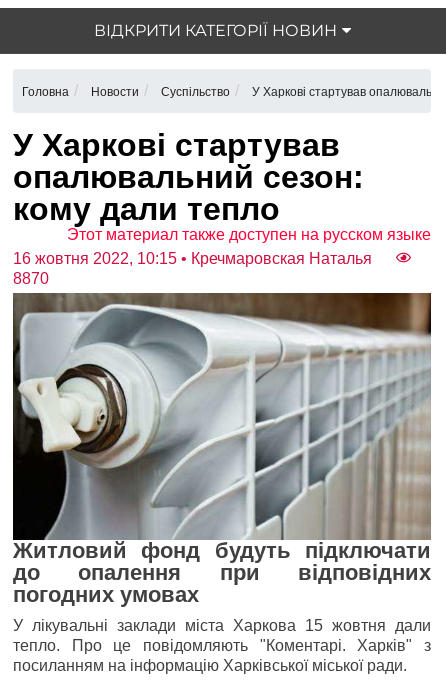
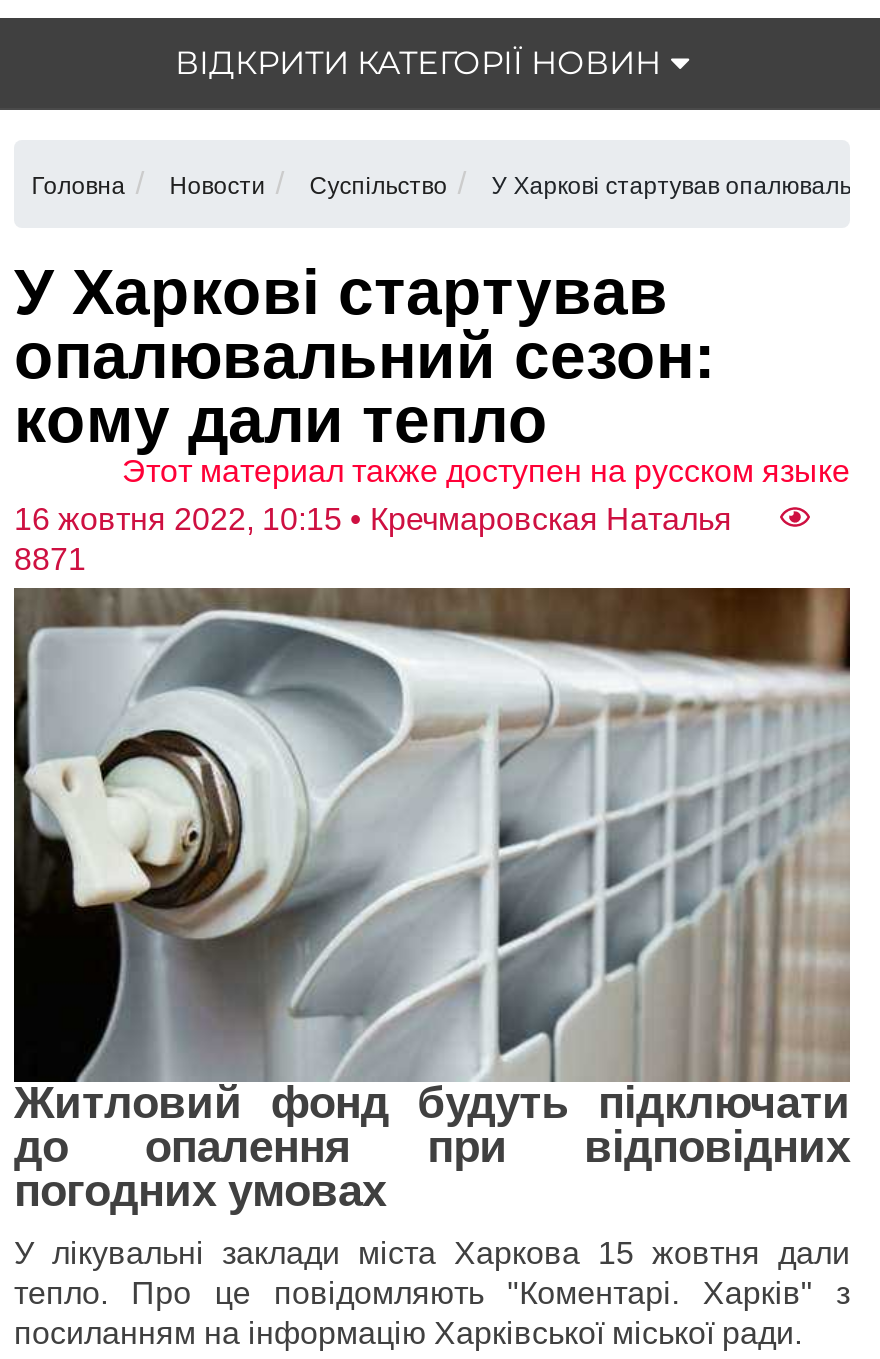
[13,269,49,286] 8870 -> [14,541,86,575] 8871

